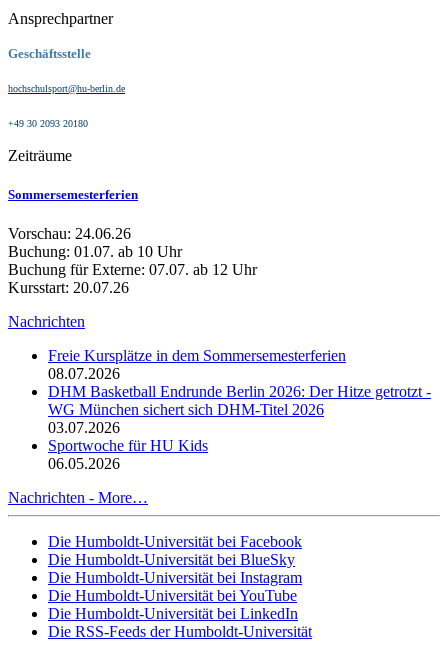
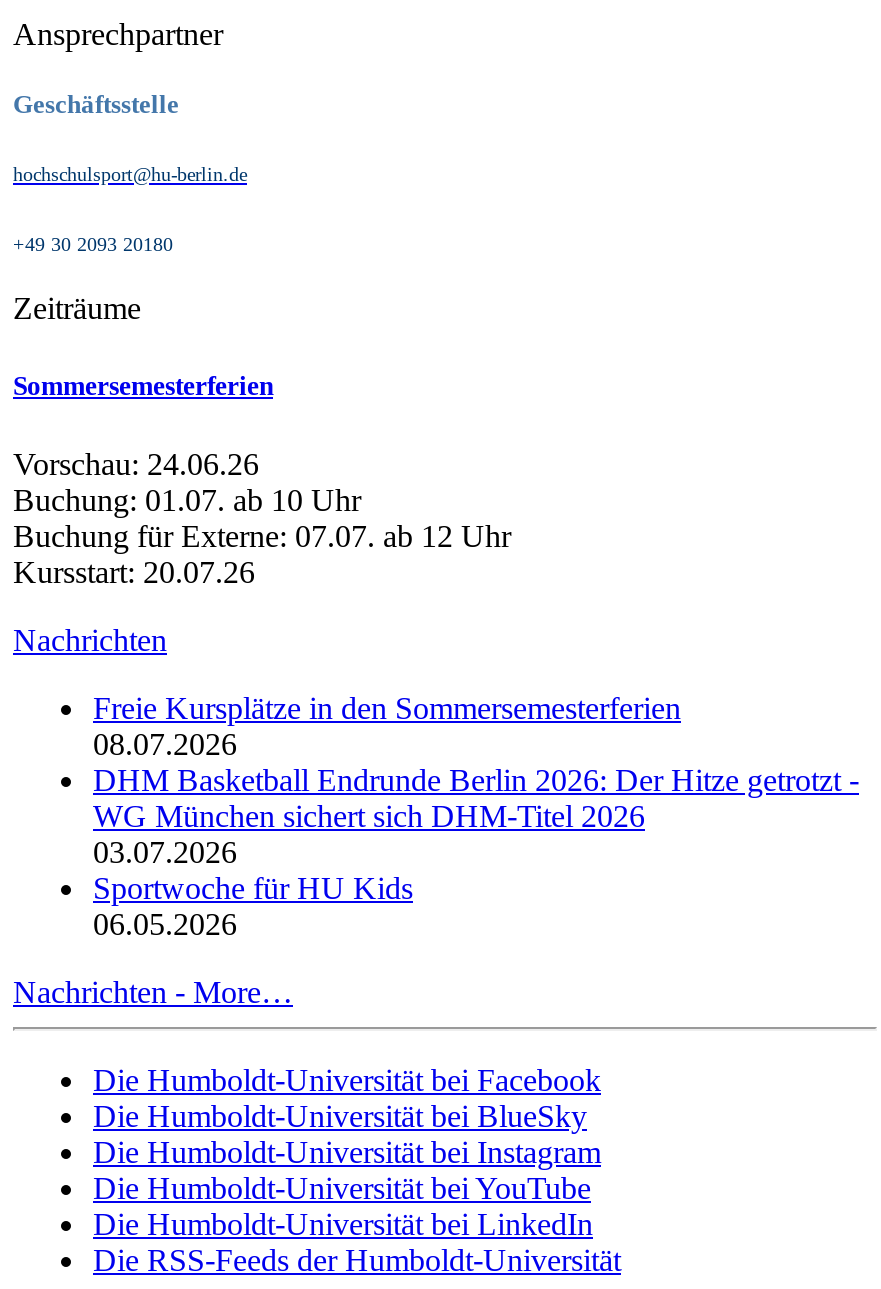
[48,347,346,364] Freie Kursplätze in dem Sommersemesterferien -> [93,691,681,725] Freie Kursplätze in den Sommersemesterferien

